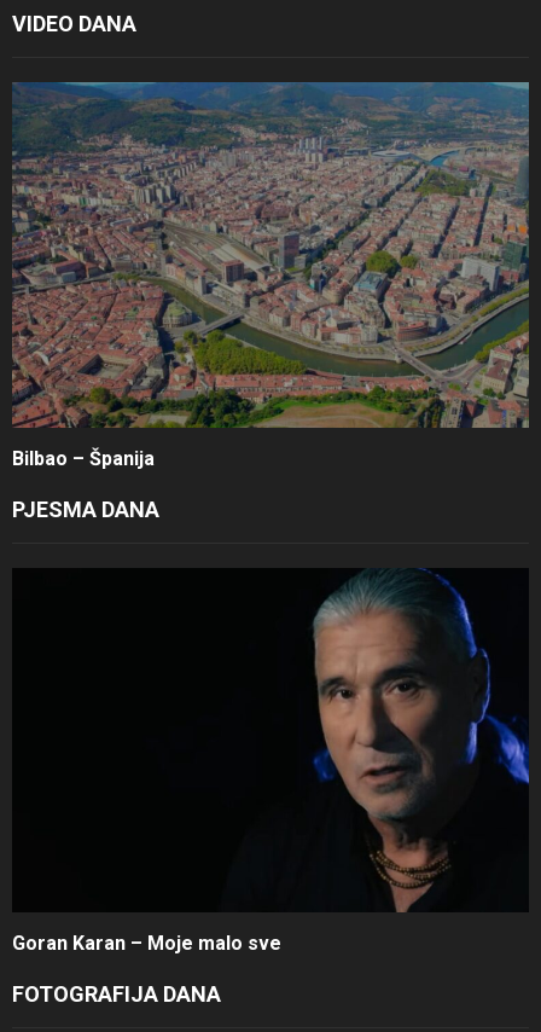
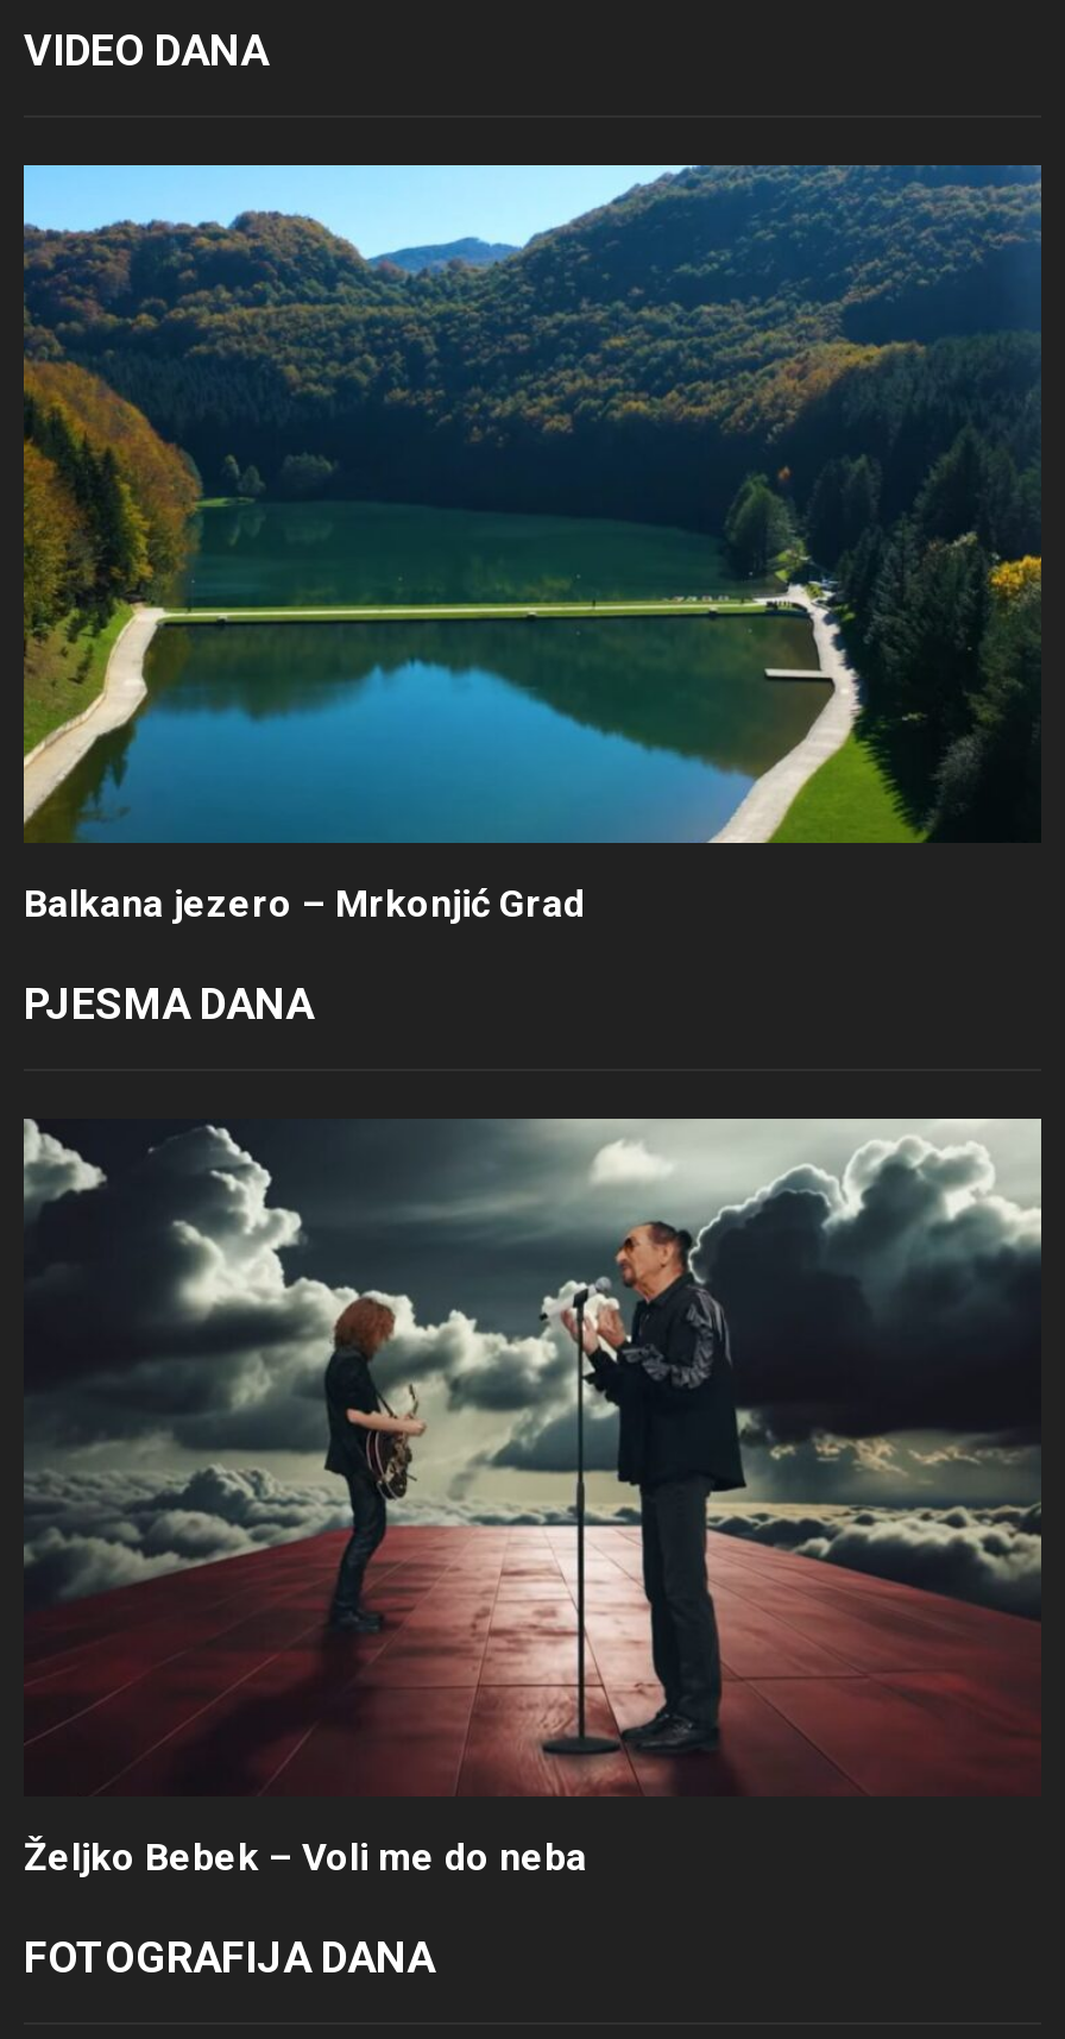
[11,82,530,470] [image] | Bilbao – Španija -> [21,163,1041,925] [image] | Balkana jezero – Mrkonjić Grad
[12,568,530,955] [image] | Goran Karan – Moje malo sve -> [21,1116,1044,1880] [image] | Željko Bebek – Voli me do neba

